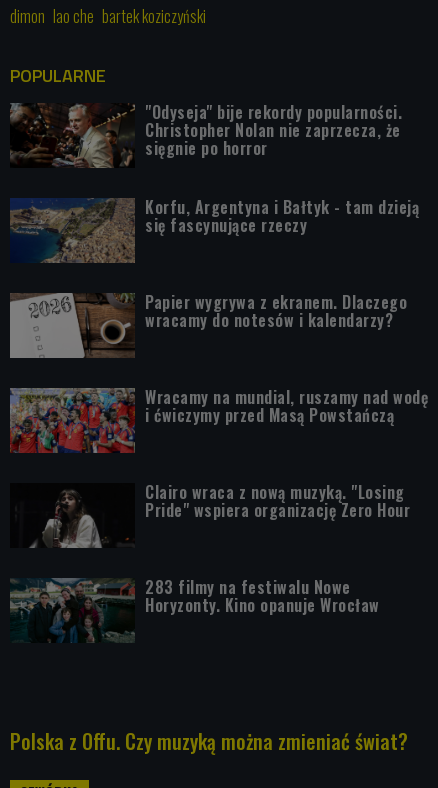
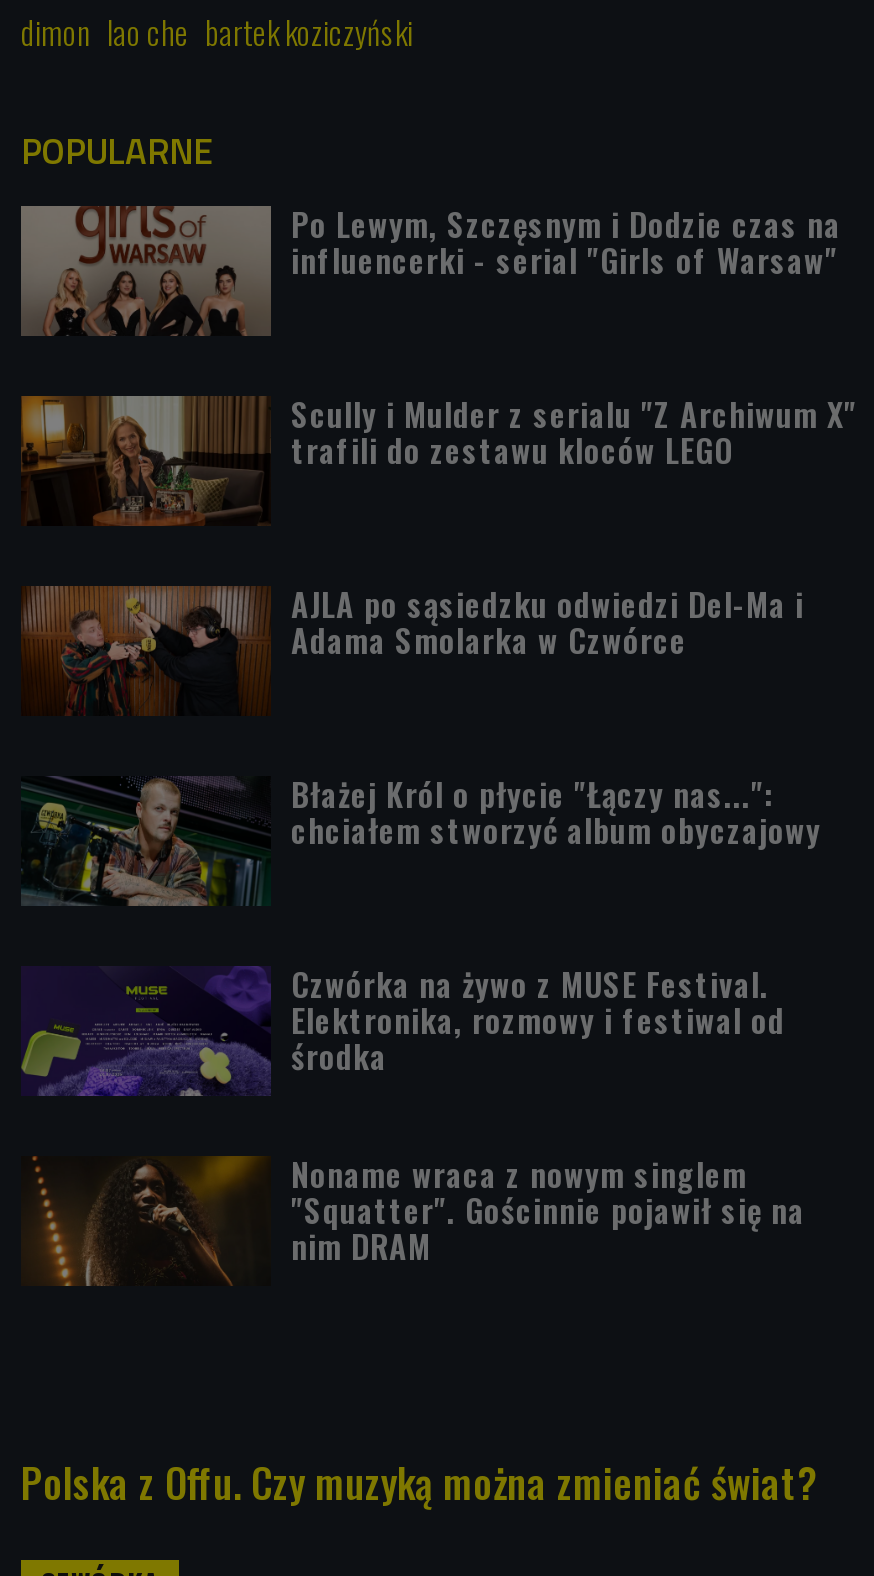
[9,100,402,169] [image] | "Odyseja" bije rekordy popularności. | Christopher Nolan nie zaprzecza, że | sięgnie po horror -> [19,200,841,338] [image] | Po Lewym, Szczęsnym i Dodzie czas na | influencerki - serial "Girls of Warsaw"
[9,195,419,264] [image] | Korfu, Argentyna i Bałtyk - tam dzieją | się fascynujące rzeczy -> [19,390,857,528] [image] | Scully i Mulder z serialu "Z Archiwum X" | trafili do zestawu kloców LEGO
[9,290,407,359] [image] | Papier wygrywa z ekranem. Dlaczego | wracamy do notesów i kalendarzy? -> [21,580,804,716] [image] | AJLA po sąsiedzku odwiedzi Del-Ma i | Adama Smolarka w Czwórce
[9,385,428,454] [image] | Wracamy na mundial, ruszamy nad wodę | i ćwiczymy przed Masą Powstańczą -> [21,770,821,908] [image] | Błażej Król o płycie "Łączy nas...": | chciałem stworzyć album obyczajowy
[10,480,410,549] [image] | Clairo wraca z nową muzyką. "Losing | Pride" wspiera organizację Zero Hour -> [19,960,785,1098] [image] | Czwórka na żywo z MUSE Festival. | Elektronika, rozmowy i festiwal od | środka
[9,575,379,643] [image] | 283 filmy na festiwalu Nowe | Horyzonty. Kino opanuje Wrocław -> [21,1150,805,1288] [image] | Noname wraca z nowym singlem | "Squatter". Gościnnie pojawił się na | nim DRAM

